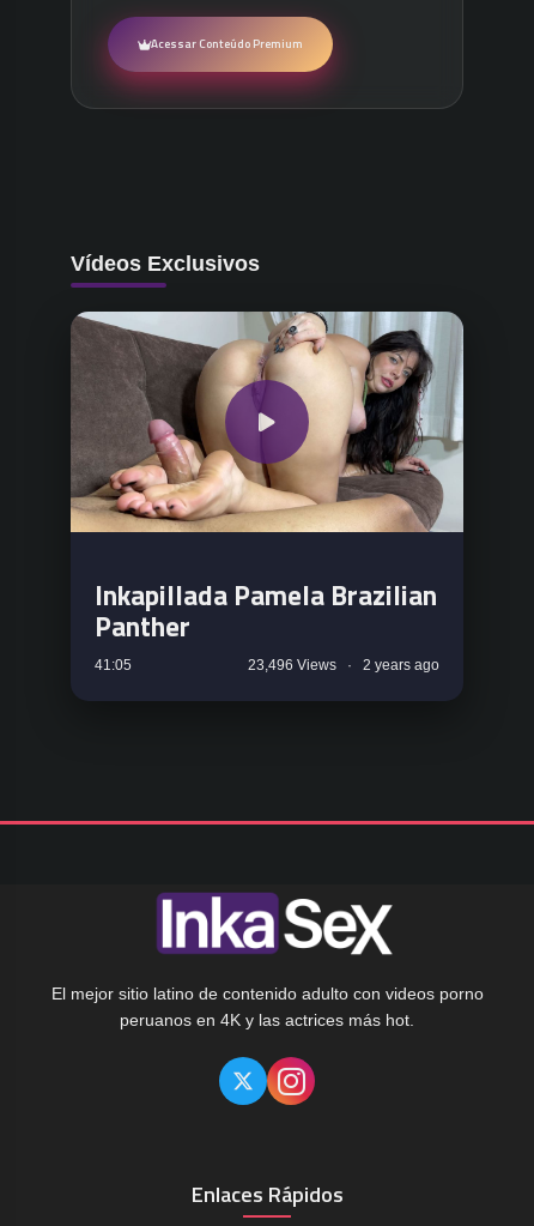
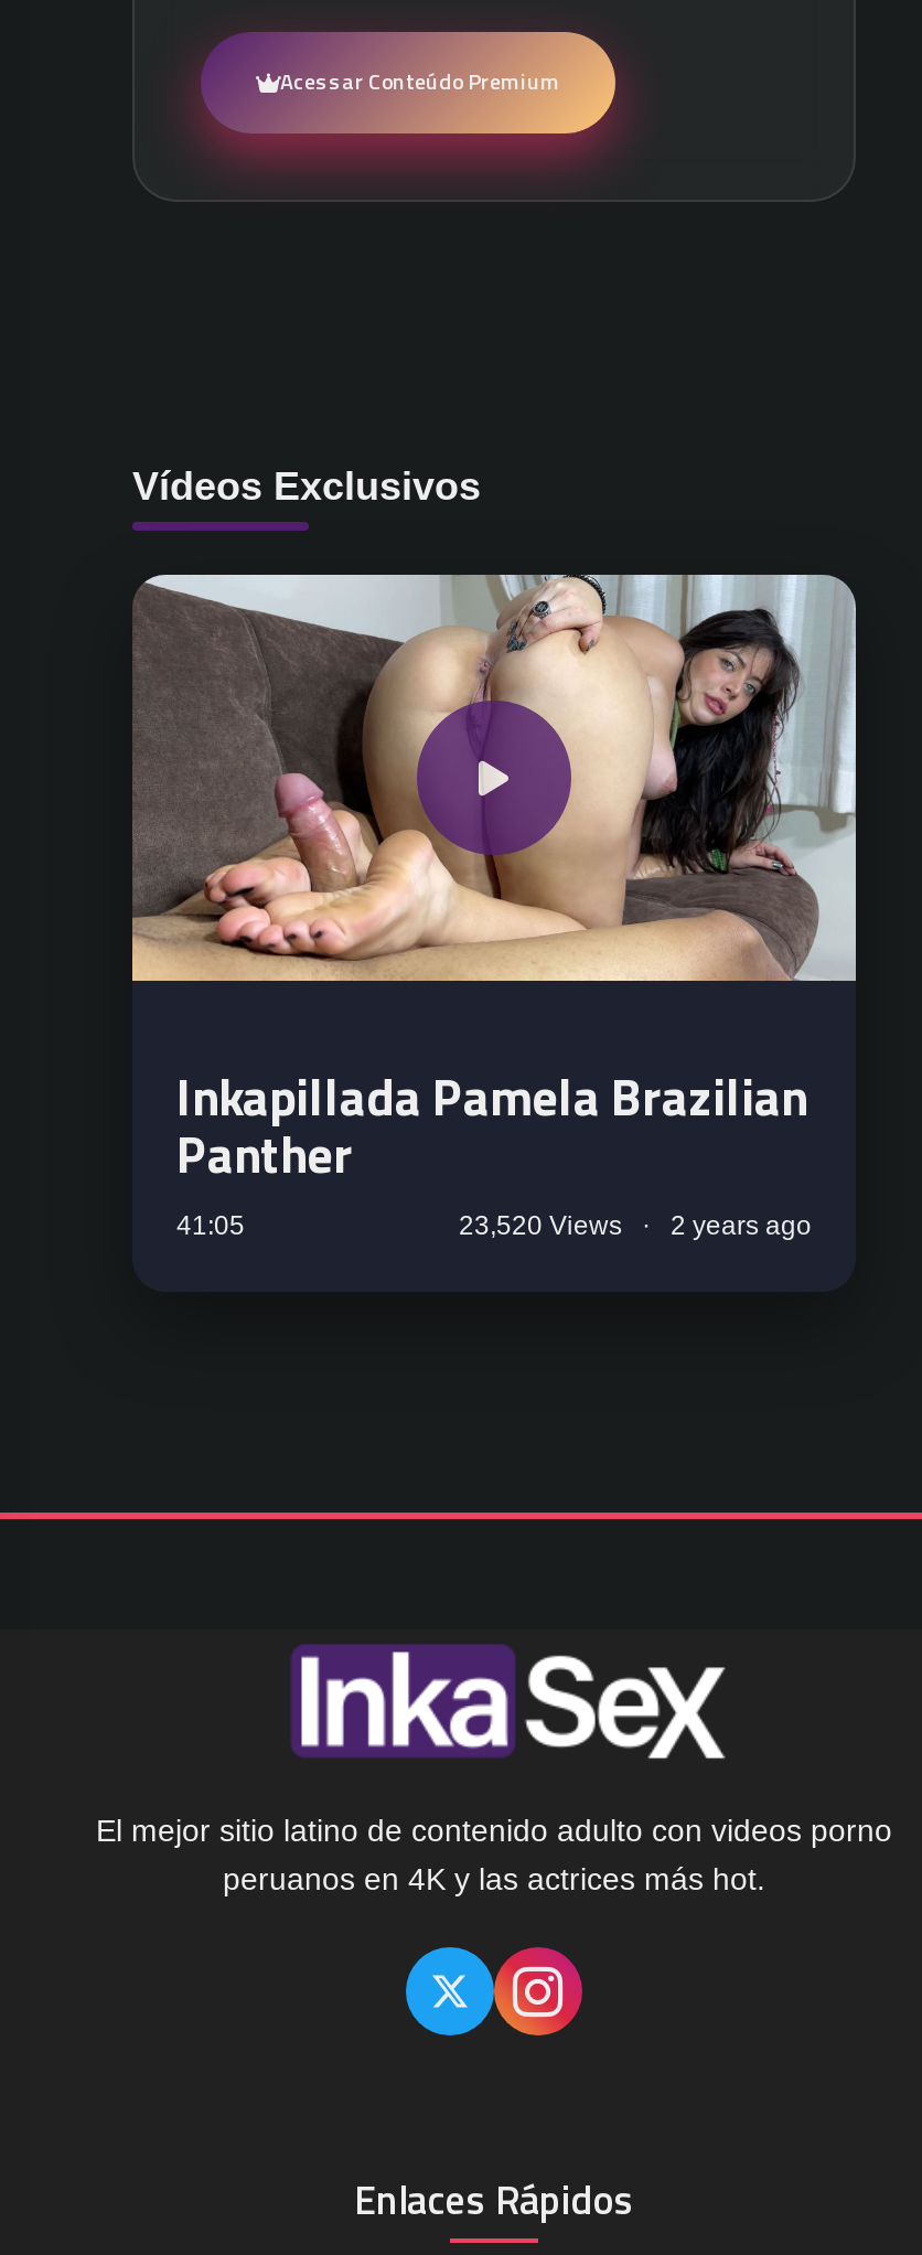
[248,657,439,674] 23,496 Views · 2 years ago -> [459,1210,812,1241] 23,520 Views · 2 years ago

